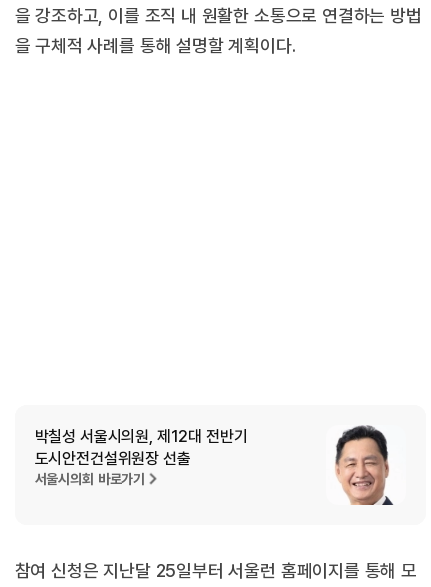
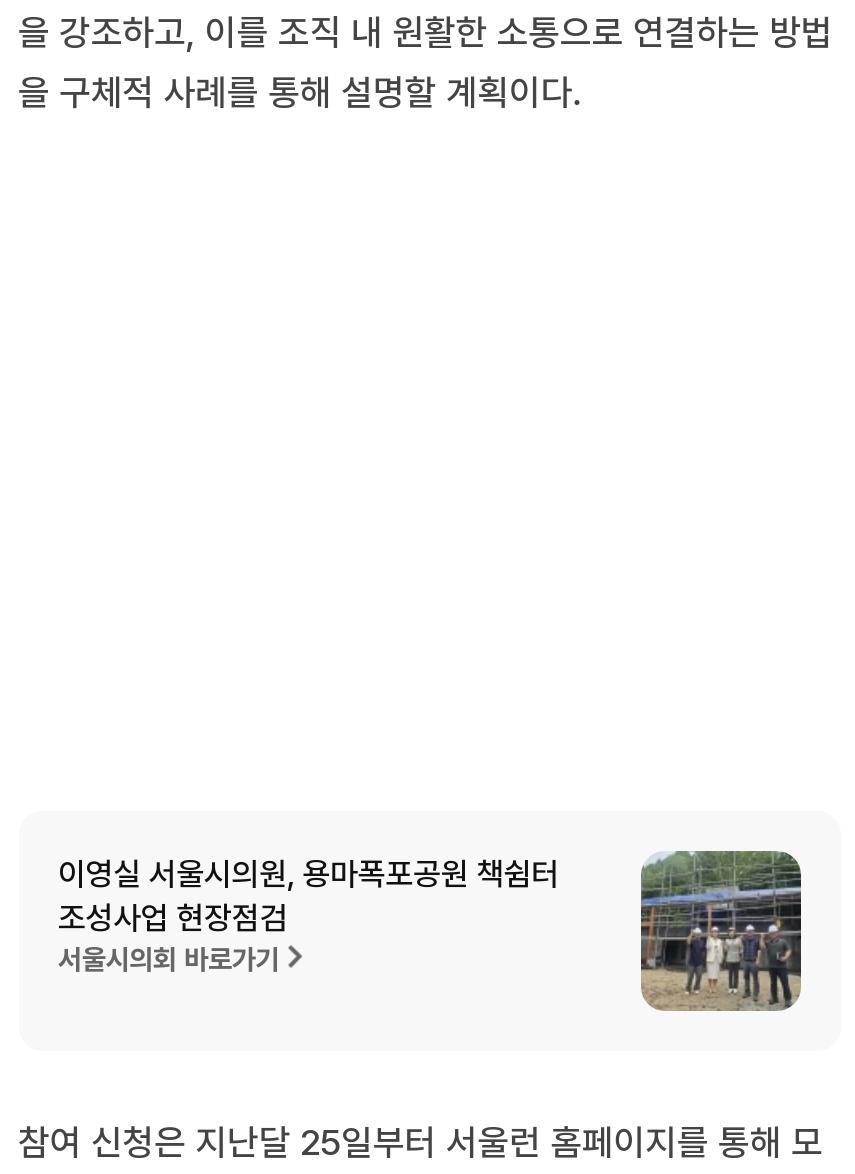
[34,425,247,469] 박칠성 서울시의원, 제12대 전반기 | 도시안전건설위원장 선출 -> [58,851,559,939] 이영실 서울시의원, 용마폭포공원 책쉼터 | 조성사업 현장점검
[326,425,406,506] [image] -> [639,848,803,1012] [image]

